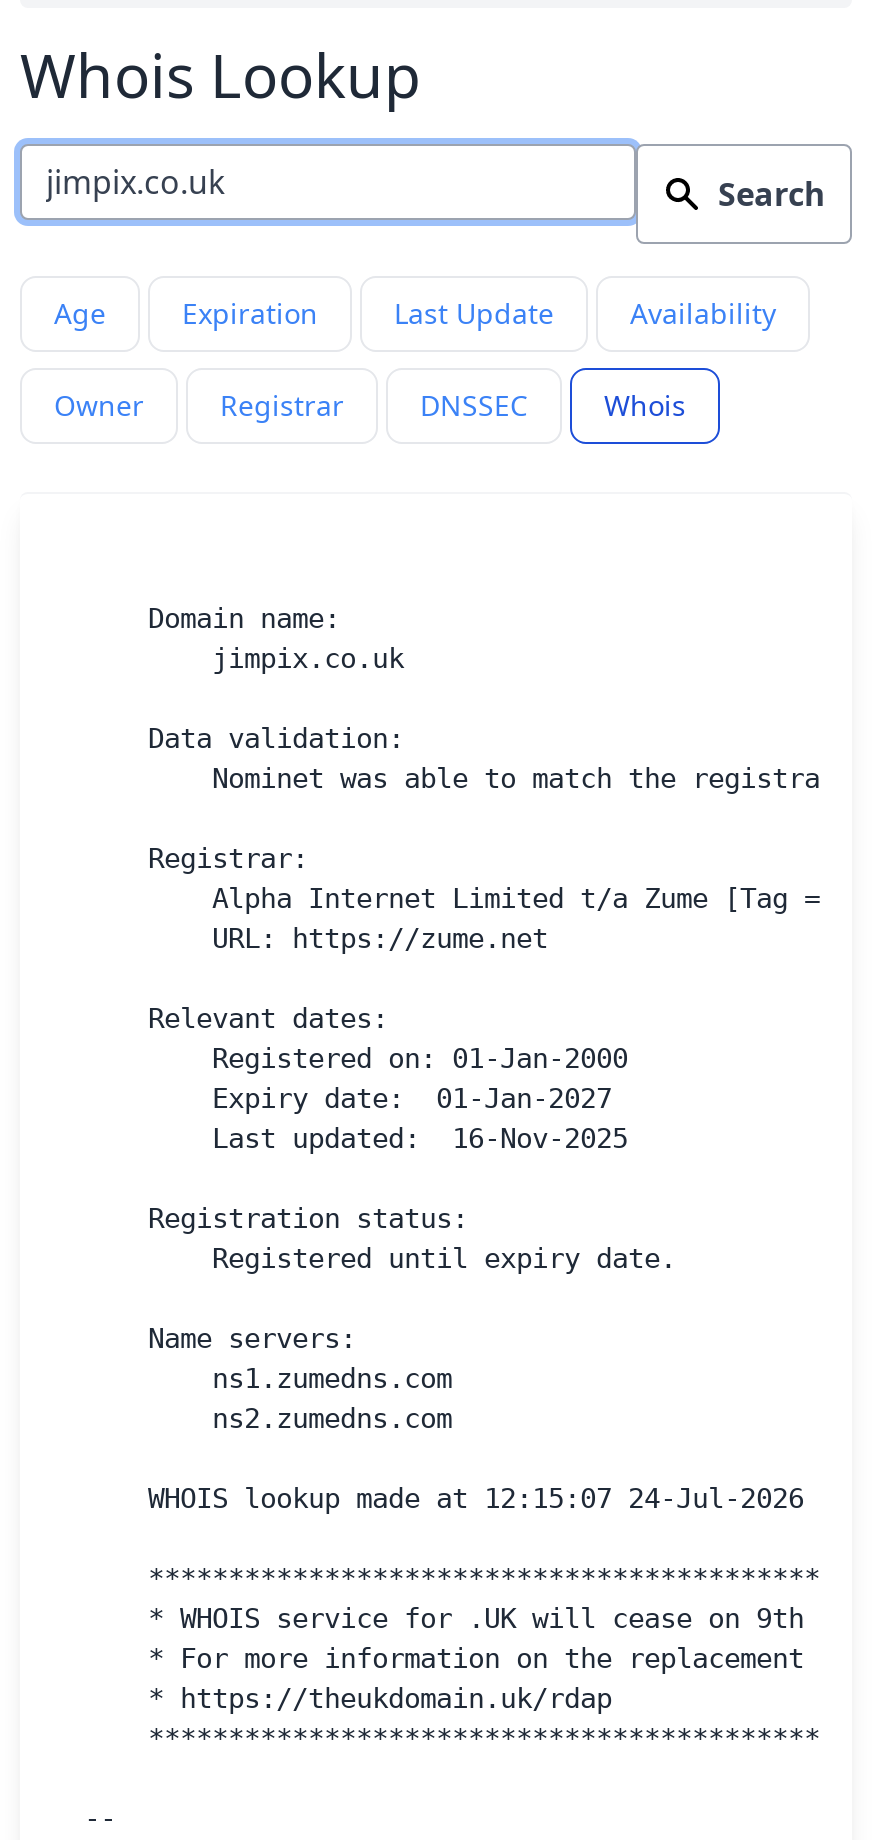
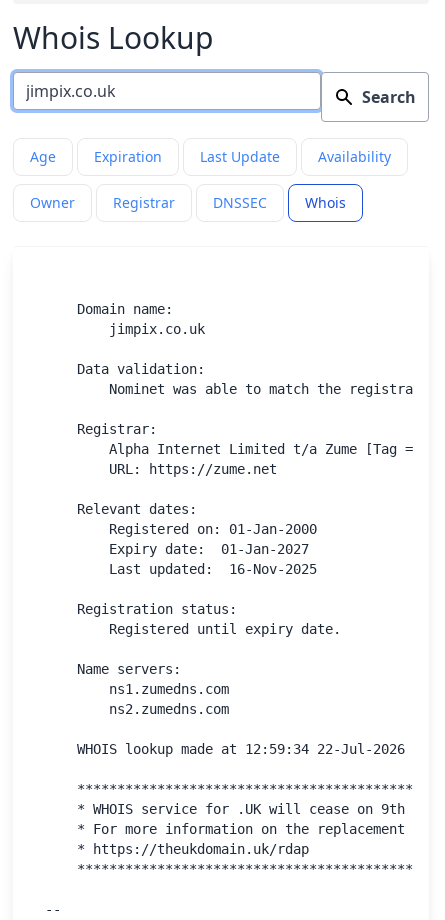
[84,1482,804,1514] WHOIS lookup made at 12:15:07 24-Jul-2026 -> [45,741,405,757] WHOIS lookup made at 12:59:34 22-Jul-2026

